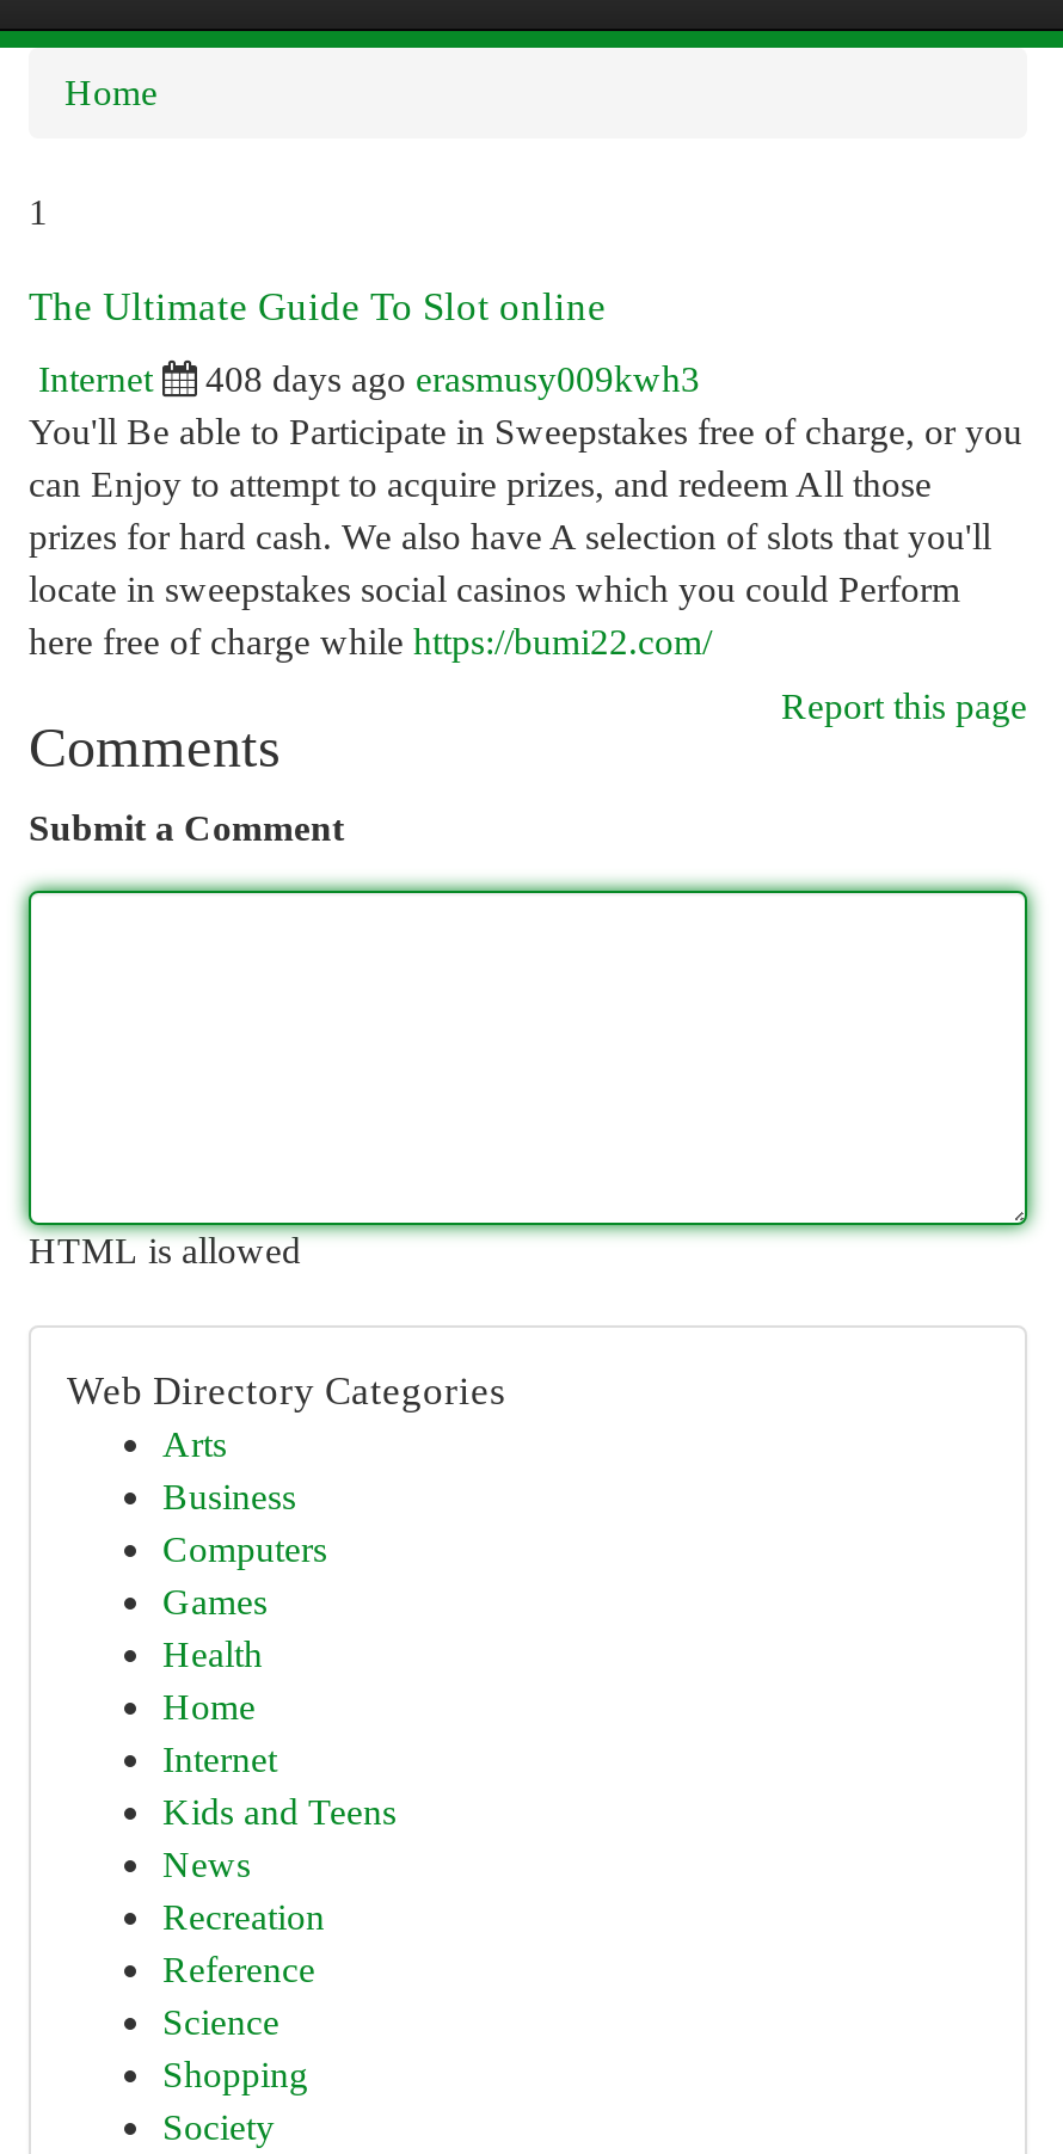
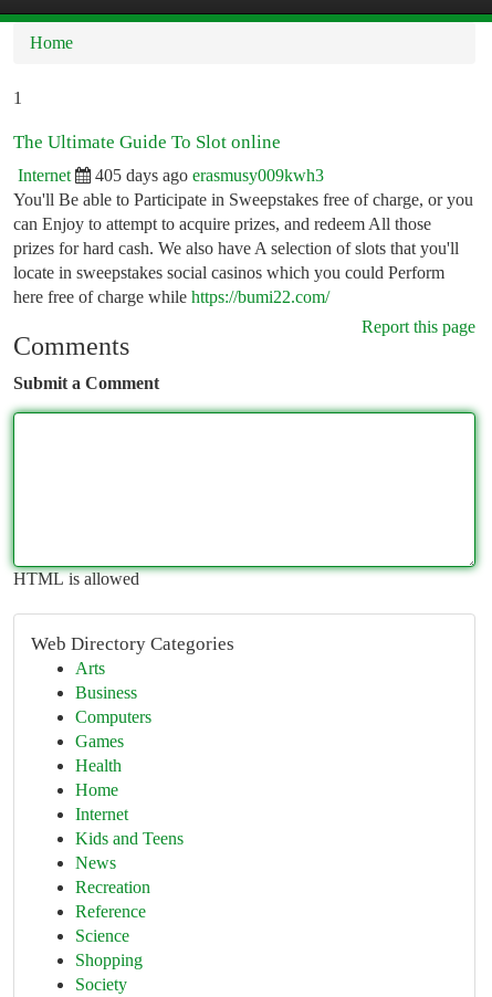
[205,358,700,399] 408 days ago erasmusy009kwh3 -> [95,166,324,185] 405 days ago erasmusy009kwh3

